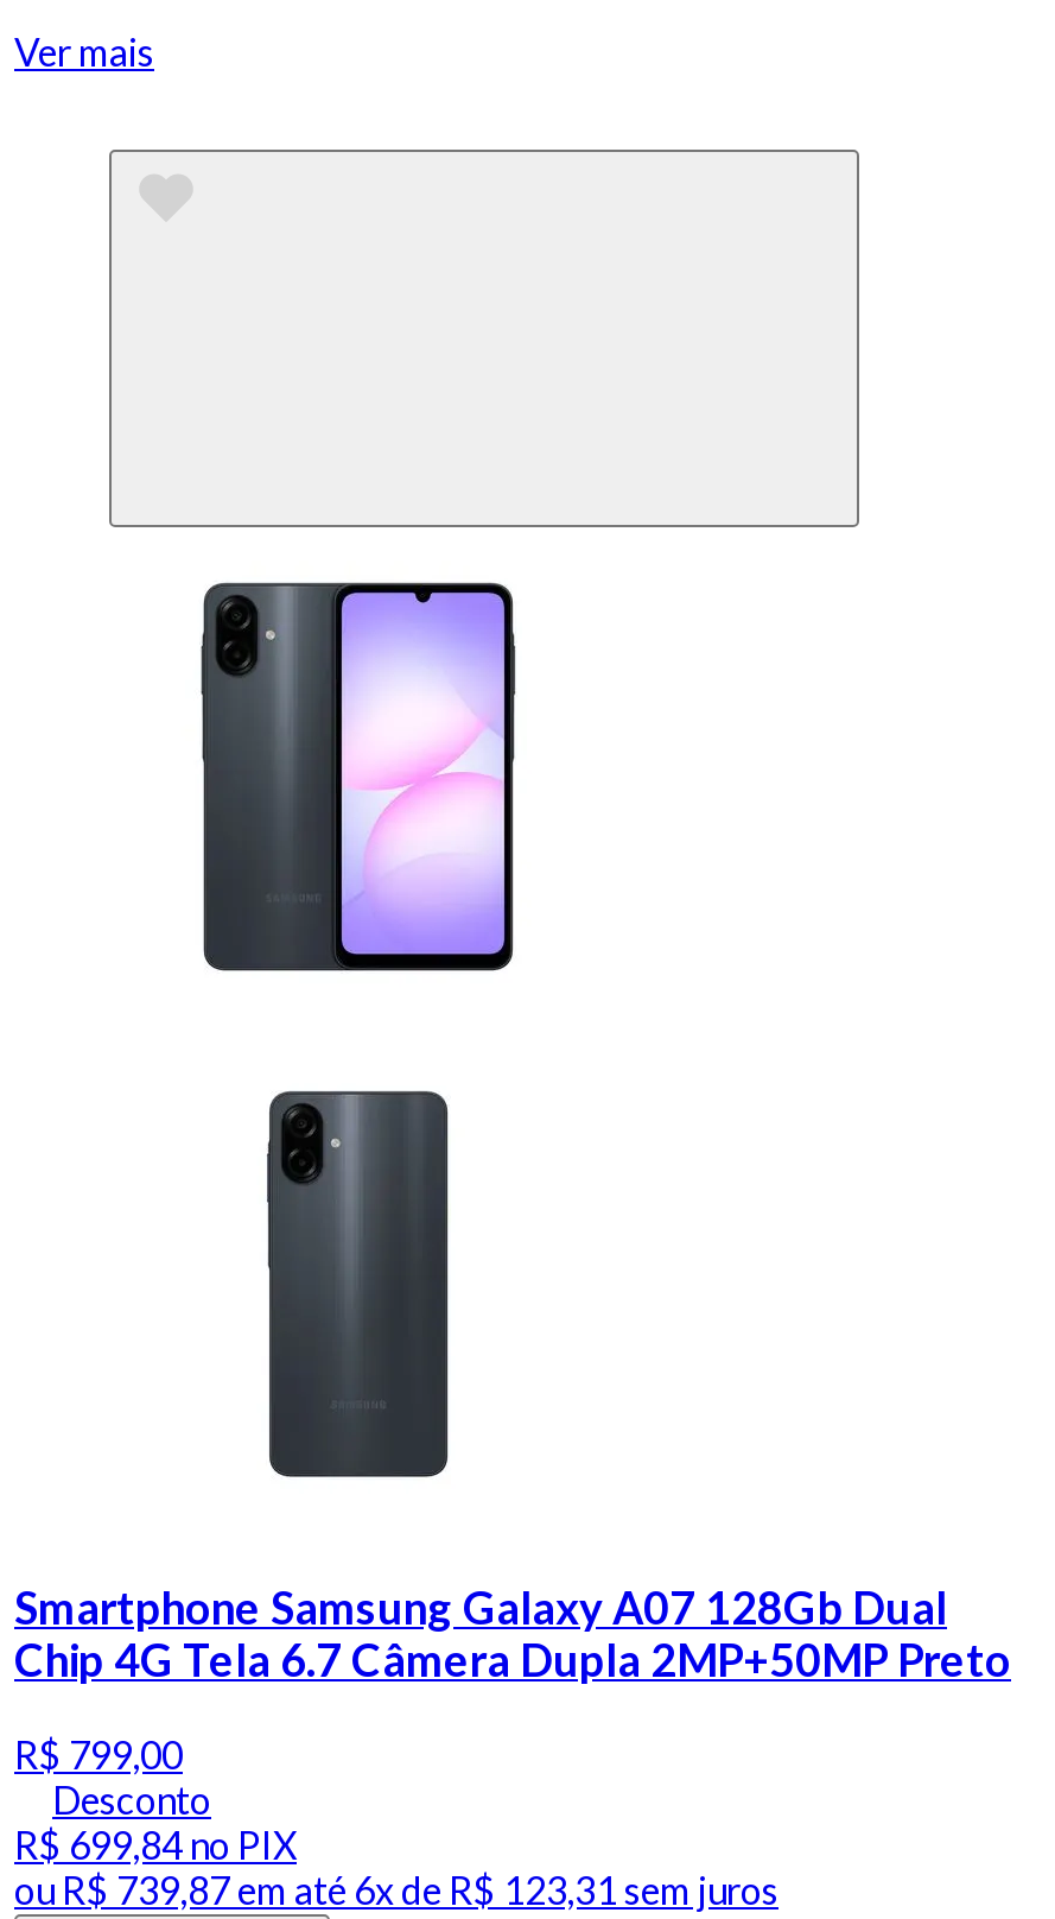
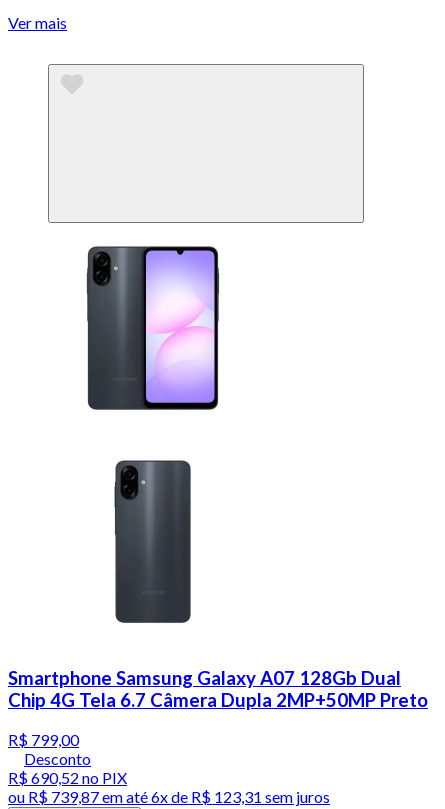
[14,1822,297,1867] R$ 699,84 no PIX -> [8,768,127,787] R$ 690,52 no PIX

